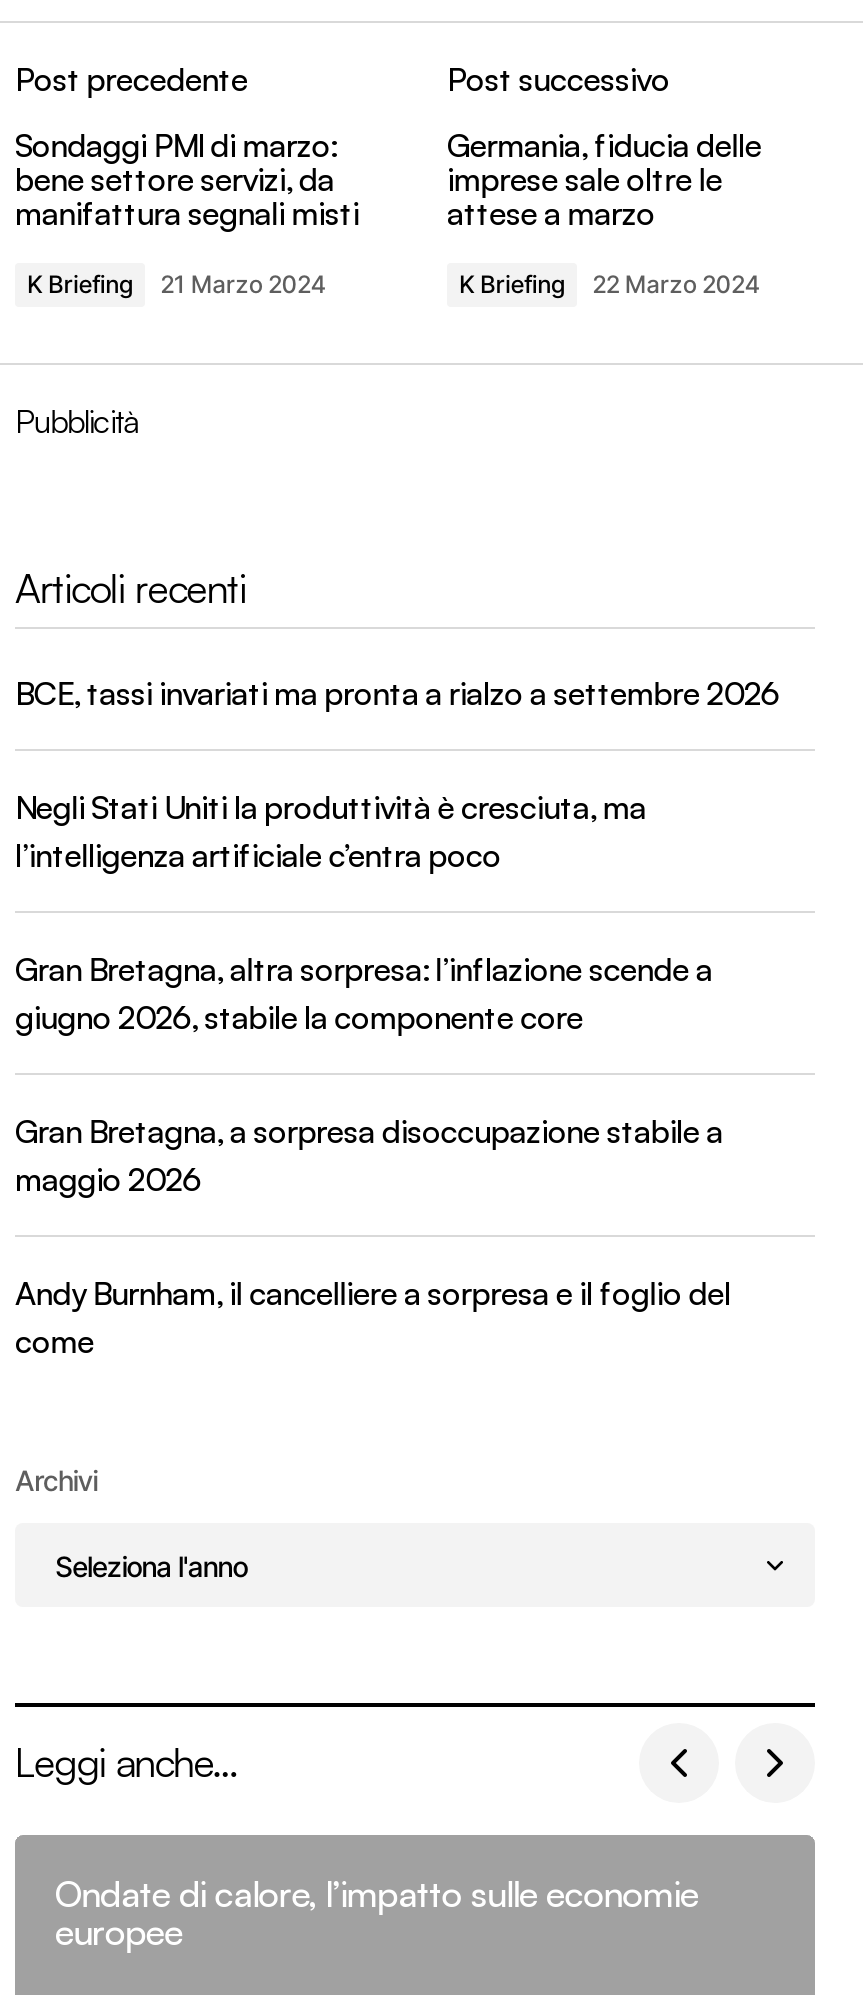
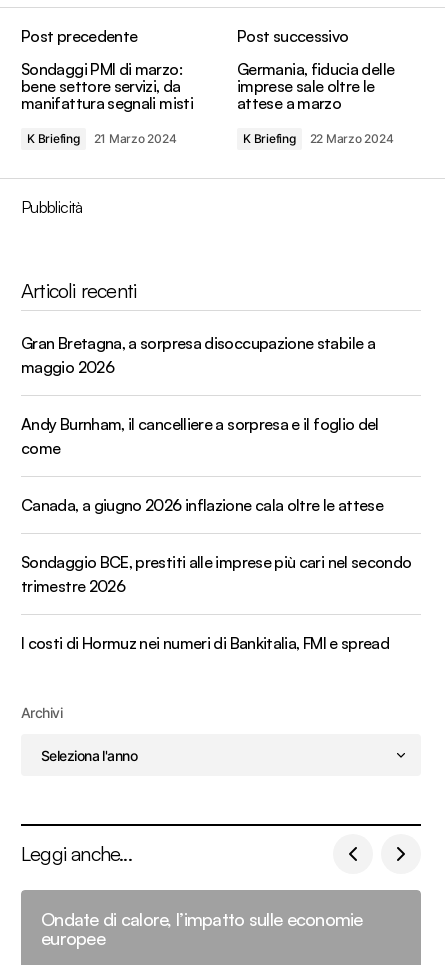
[15,673,779,1037] BCE, tassi invariati ma pronta a rialzo a settembre 2026 | Negli Stati Uniti la produttività è cresciuta, ma | l’intelligenza artificiale c’entra poco | Gran Bretagna, altra sorpresa: l’inflazione scende a | giugno 2026, stabile la componente core -> none
moved [15,1111,731,1361] -> [21,333,379,458]: Gran Bretagna, a sorpresa disoccupazione stabile a | maggio 2026 | Andy Burnham, il cancelliere a sorpresa e il foglio del | come
none -> [21,495,411,653] Canada, a giugno 2026 inflazione cala oltre le attese | Sondaggio BCE, prestiti alle imprese più cari nel secondo | trimestre 2026 | I costi di Hormuz nei numeri di Bankitalia, FMI e spread

